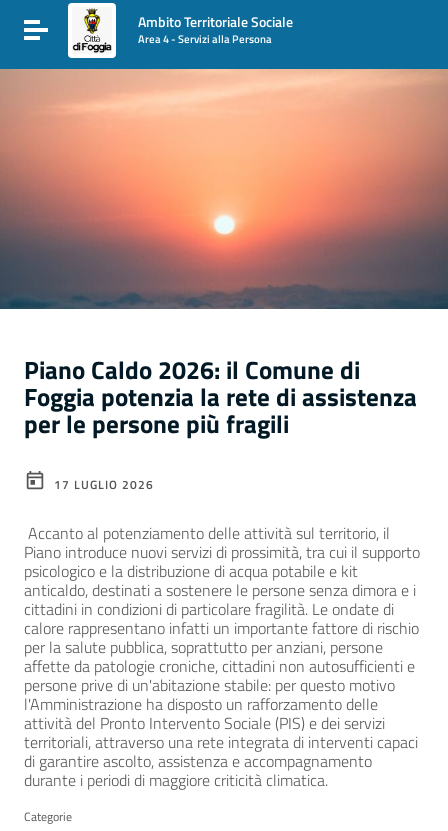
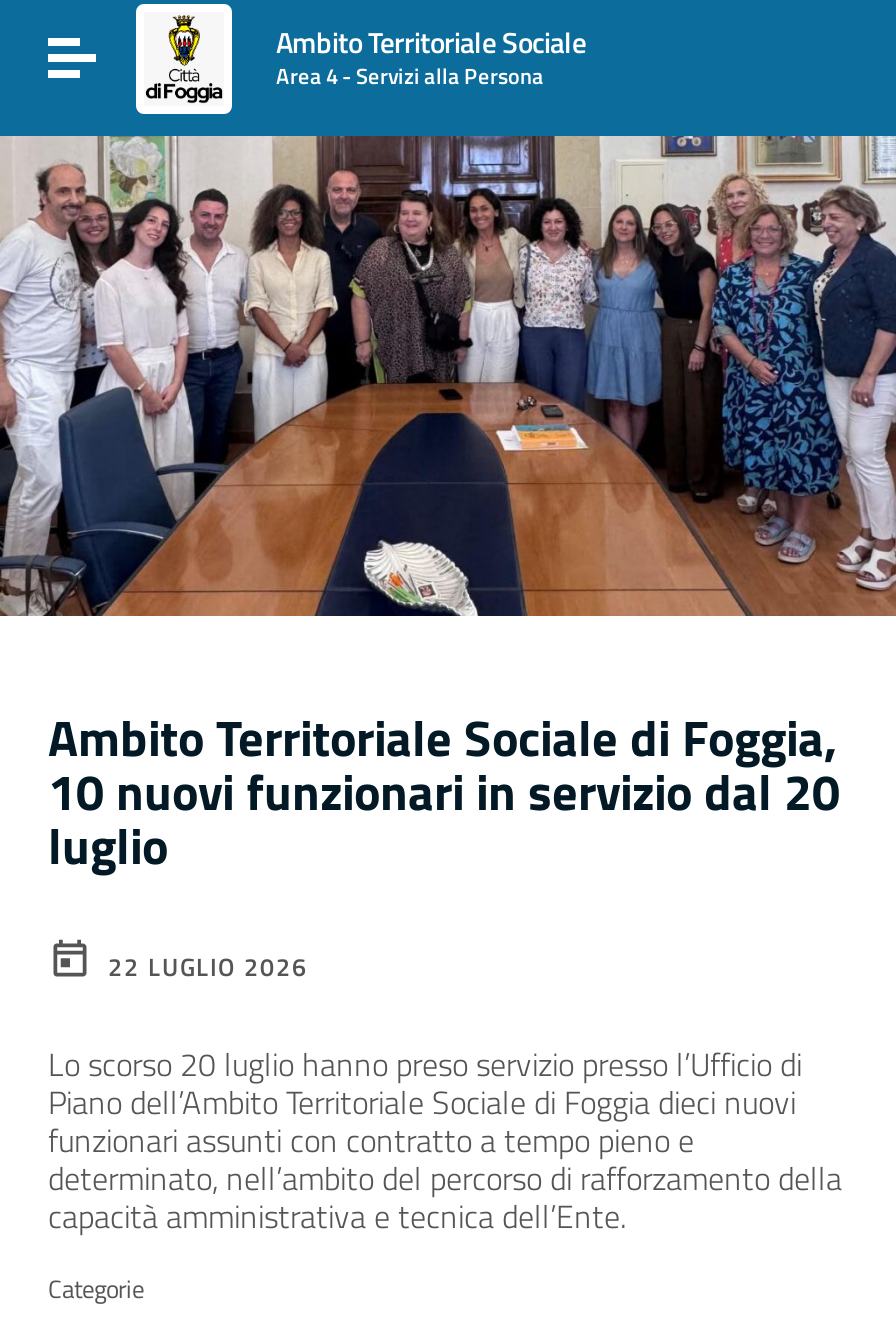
[3,68,445,310] [image] -> [6,134,890,618] [image]
[24,351,417,443] Piano Caldo 2026: il Comune di | Foggia potenzia la rete di assistenza | per le persone più fragili -> [48,700,840,884] Ambito Territoriale Sociale di Foggia, | 10 nuovi funzionari in servizio dal 20 | luglio
[50,475,154,494] 17 LUGLIO 2026 -> [100,948,308,986] 22 LUGLIO 2026
[24,521,420,792] Accanto al potenziamento delle attività sul territorio, il | Piano introduce nuovi servizi di prossimità, tra cui il supporto | psicologico e la distribuzione di acqua potabile e kit | anticaldo, destinati a sostenere le persone senza dimora e i | cittadini in condizioni di particolare fragilità. Le ondate di | calore rappresentano infatti un importante fattore di rischio | per la salute pubblica, soprattutto per anziani, persone | affette da patologie croniche, cittadini non autosufficienti e | persone prive di un'abitazione stabile: per questo motivo | l'Amministrazione ha disposto un rafforzamento delle | attività del Pronto Intervento Sociale (PIS) e dei servizi | territoriali, attraverso una rete integrata di interventi capaci | di garantire ascolto, assistenza e accompagnamento | durante i periodi di maggiore criticità climatica. -> [48,1040,842,1240] Lo scorso 20 luglio hanno preso servizio presso l’Ufficio di | Piano dell’Ambito Territoriale Sociale di Foggia dieci nuovi | funzionari assunti con contratto a tempo pieno e | determinato, nell’ambito del percorso di rafforzamento della | capacità amministrativa e tecnica dell’Ente.

